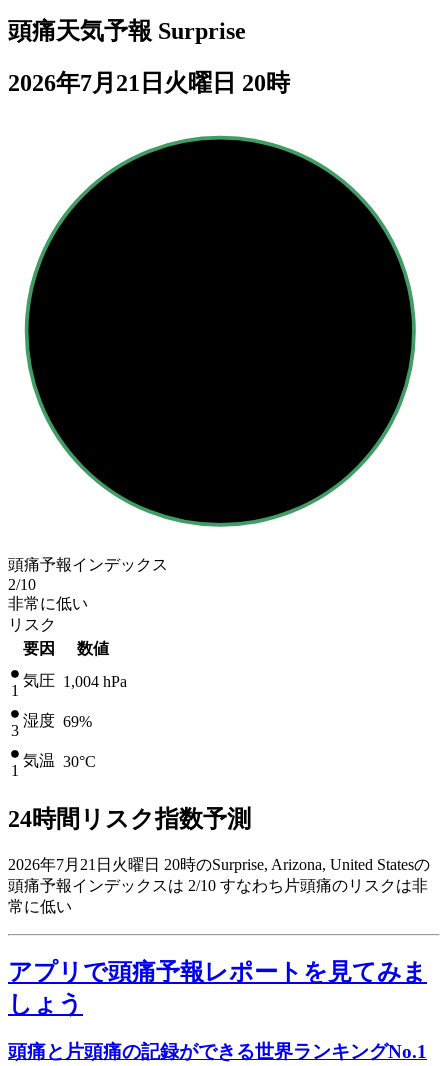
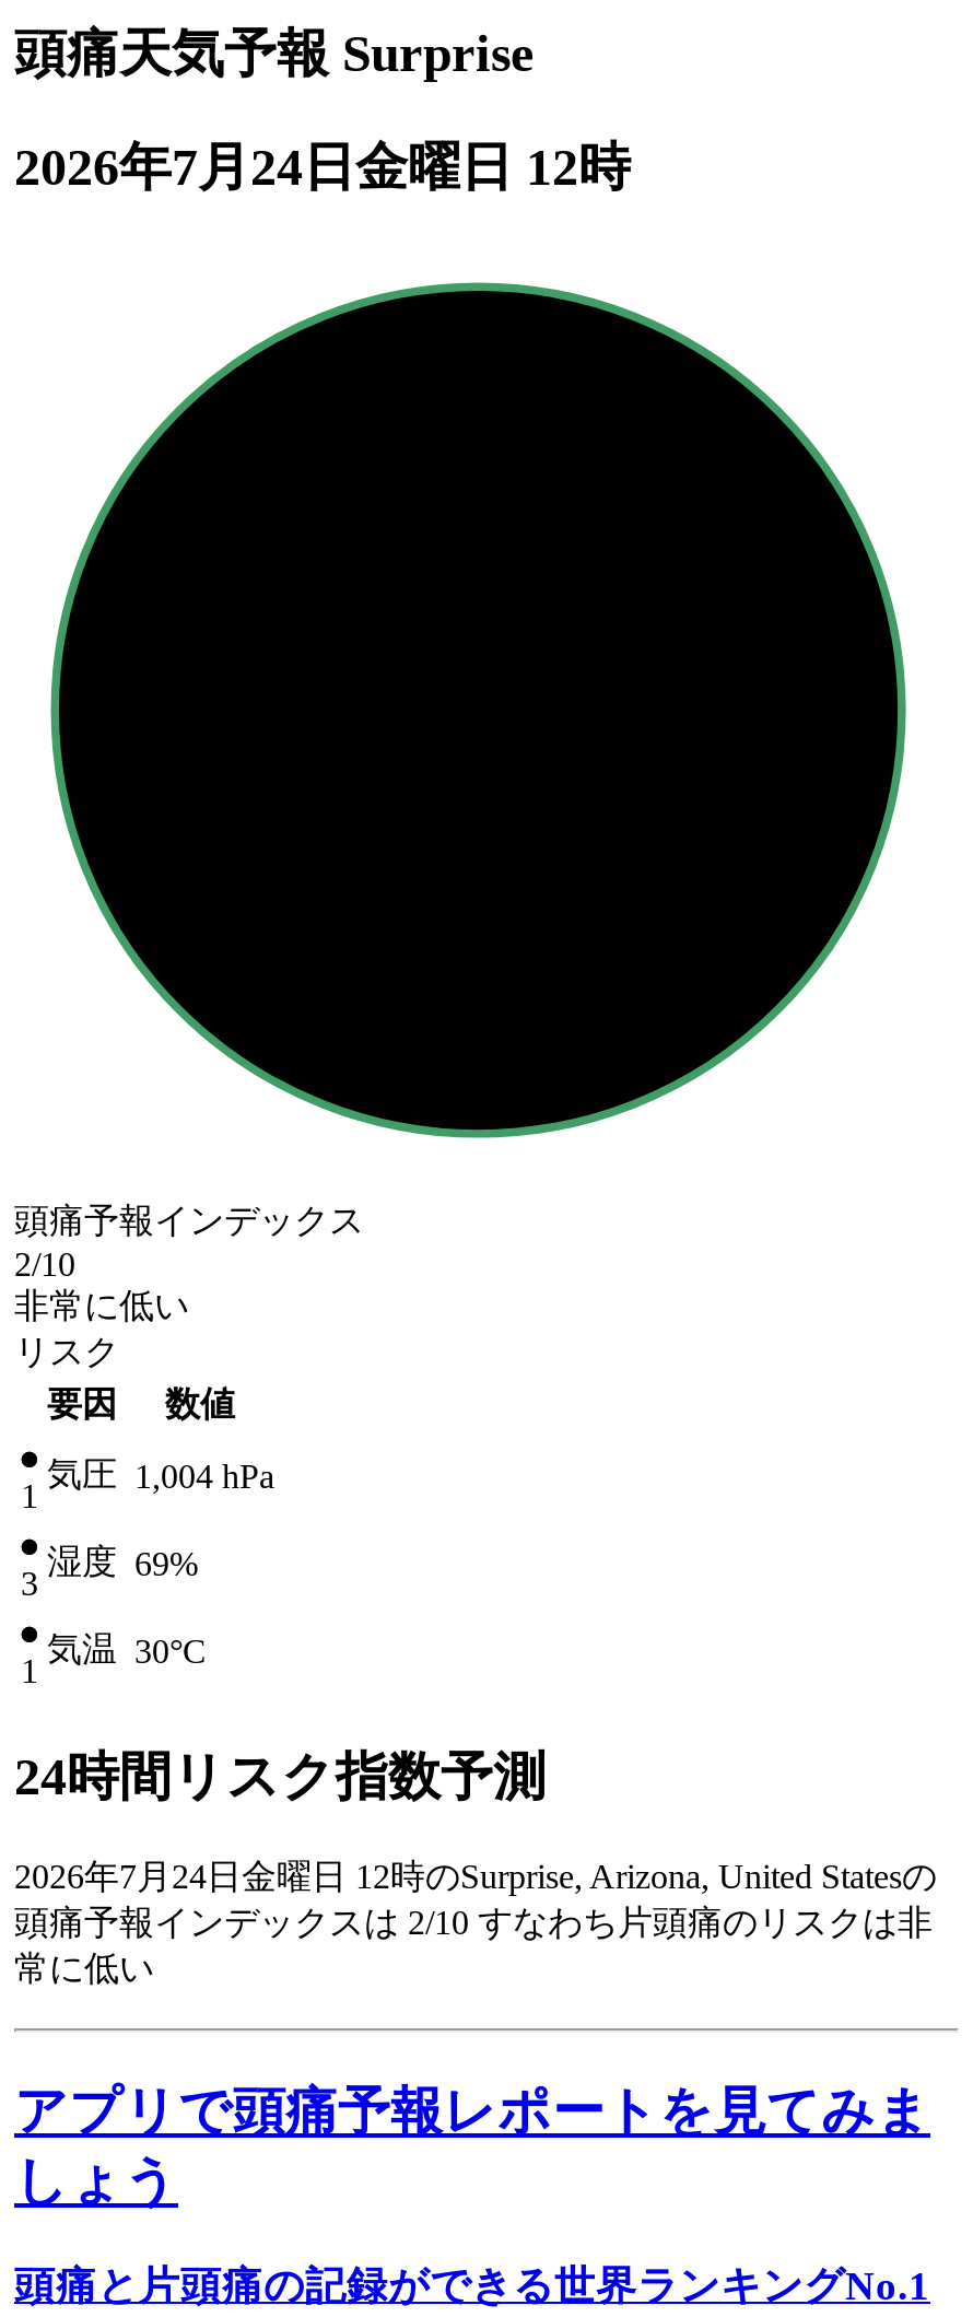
[8,70,290,96] 2026年7月21日火曜日 20時 -> [14,139,631,196] 2026年7月24日金曜日 12時
[8,856,430,873] 2026年7月21日火曜日 20時のSurprise, Arizona, United Statesの -> [14,1857,937,1894] 2026年7月24日金曜日 12時のSurprise, Arizona, United Statesの

